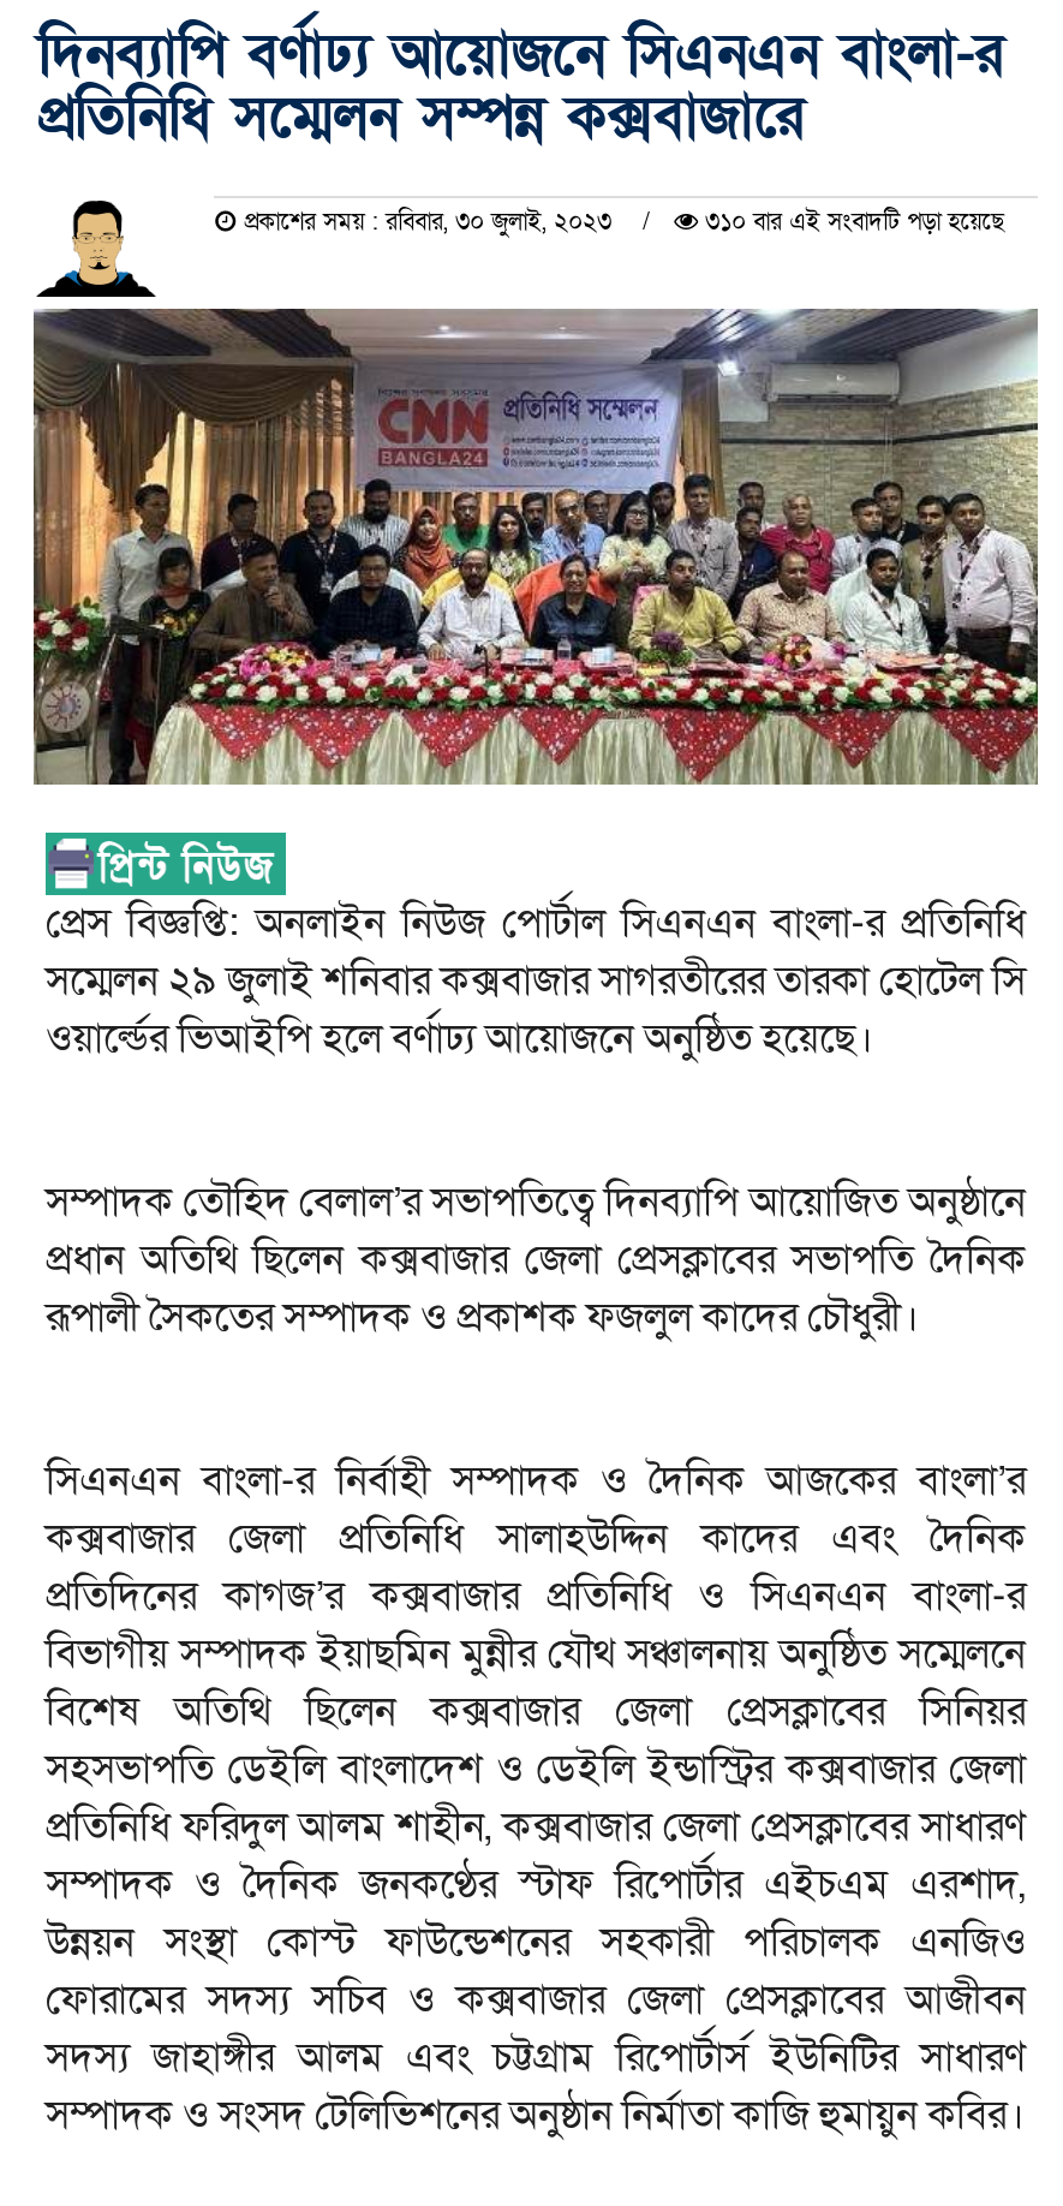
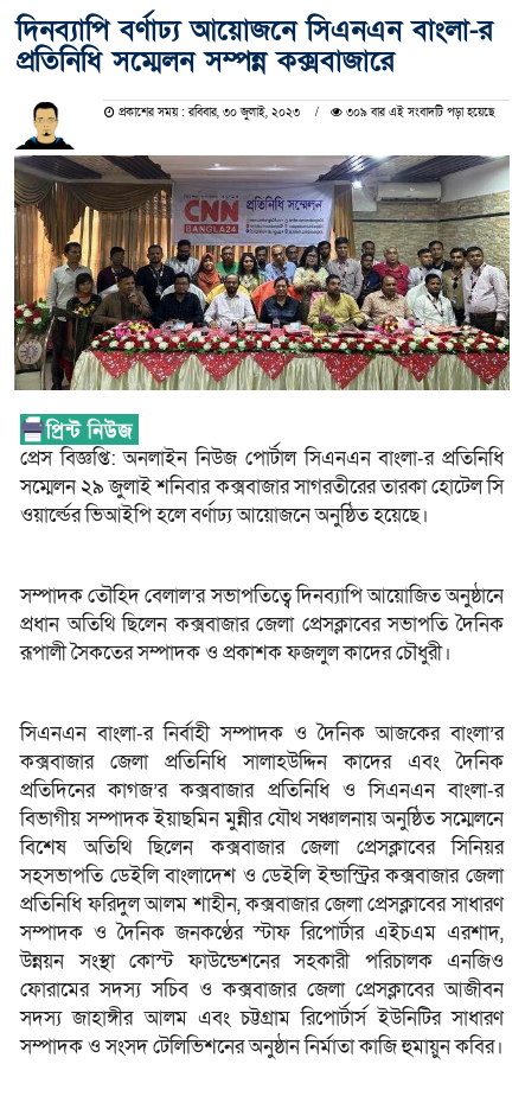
[698,206,1003,240] ৩১০ বার এই সংবাদটি পড়া হয়েছে -> [342,105,494,121] ৩০৯ বার এই সংবাদটি পড়া হয়েছে

